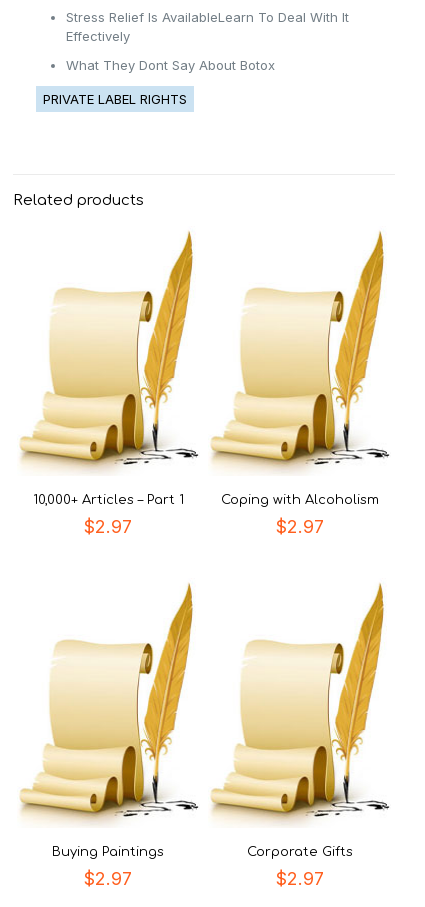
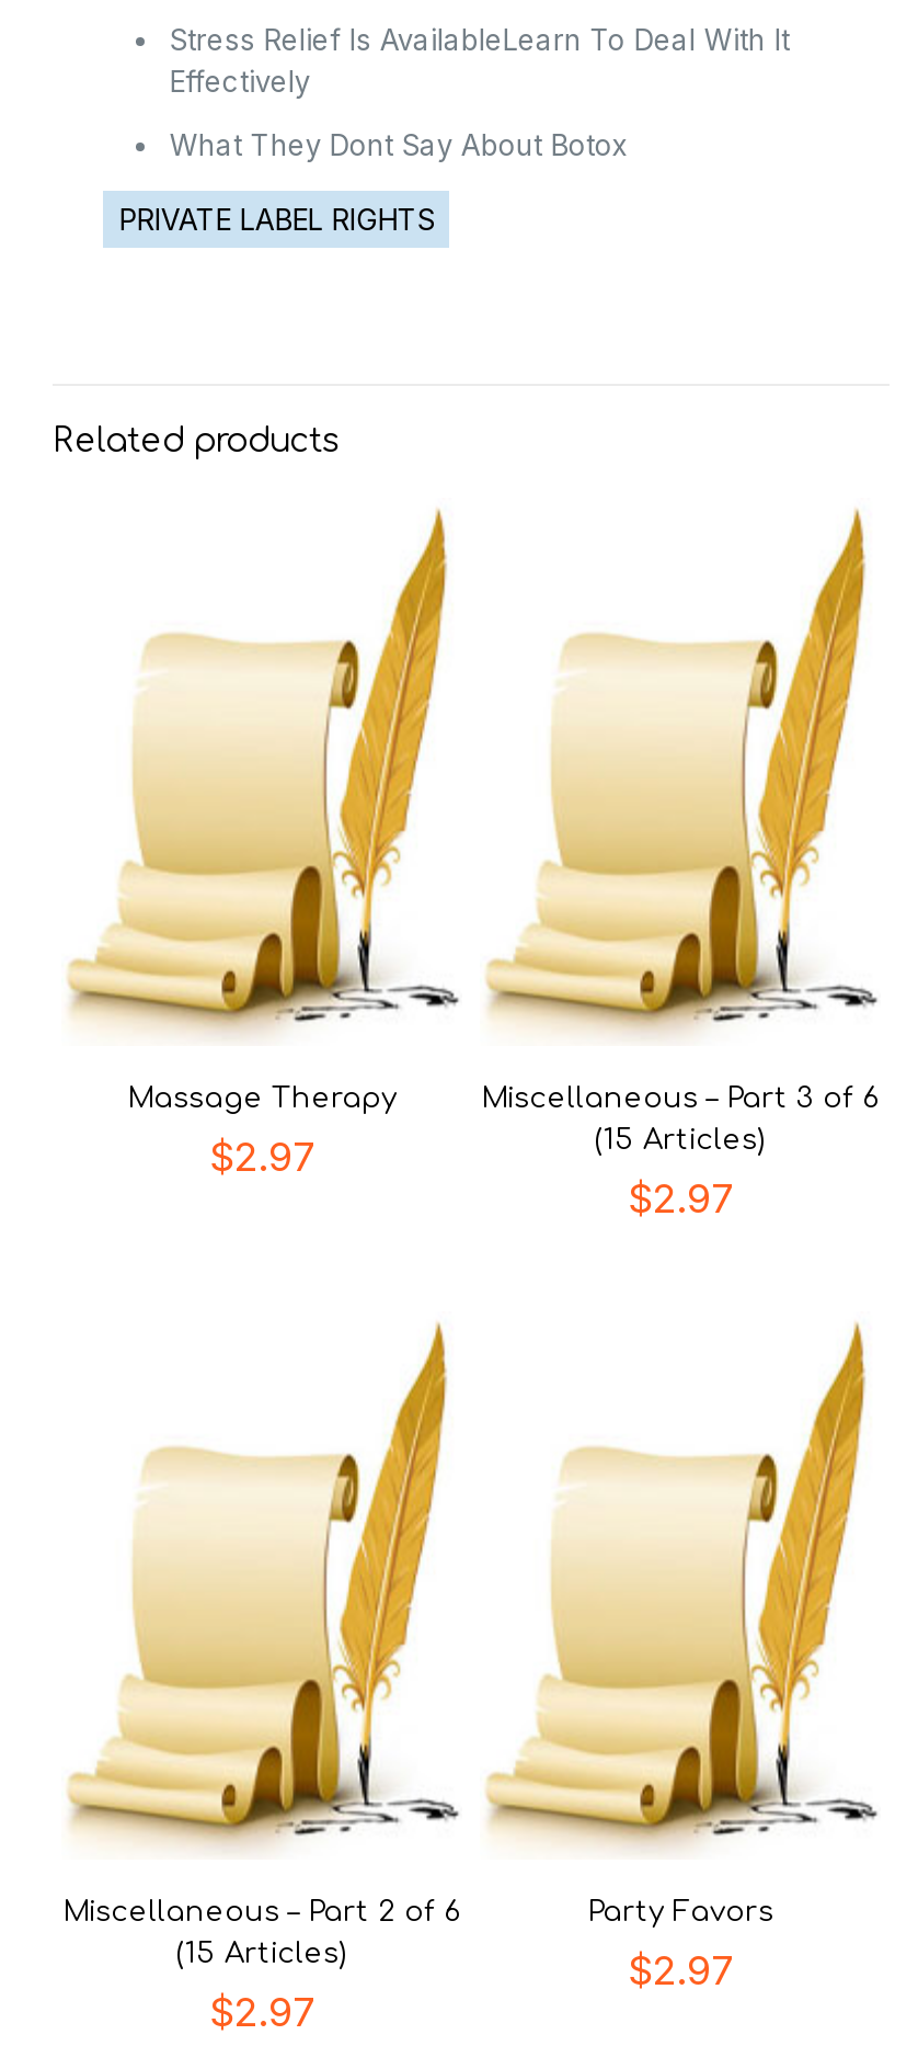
[33,493,184,507] 10,000+ Articles – Part 1 -> [127,1083,397,1114] Massage Therapy
[220,493,378,507] Coping with Alcoholism -> [481,1083,880,1156] Miscellaneous – Part 3 of 6 | (15 Articles)
[52,845,164,859] Buying Paintings -> [62,1897,461,1969] Miscellaneous – Part 2 of 6 | (15 Articles)
[246,845,352,859] Corporate Gifts -> [587,1897,773,1928] Party Favors

